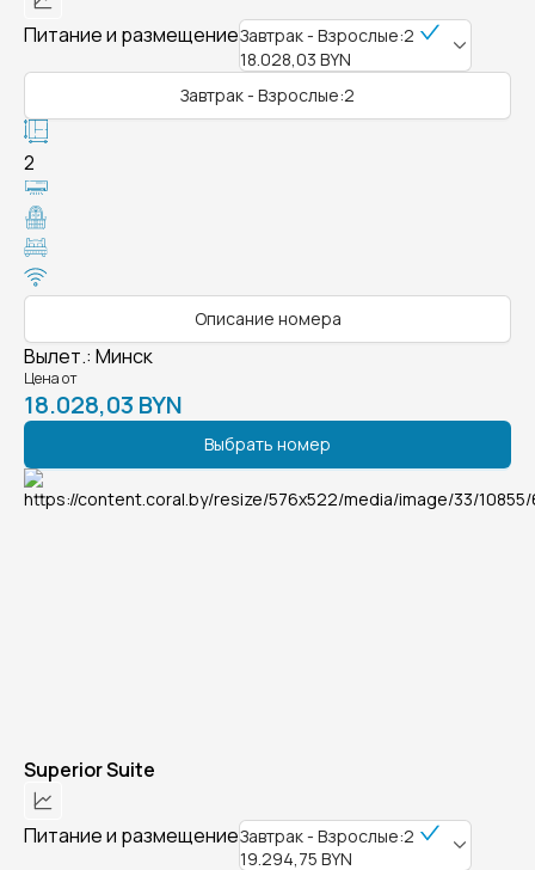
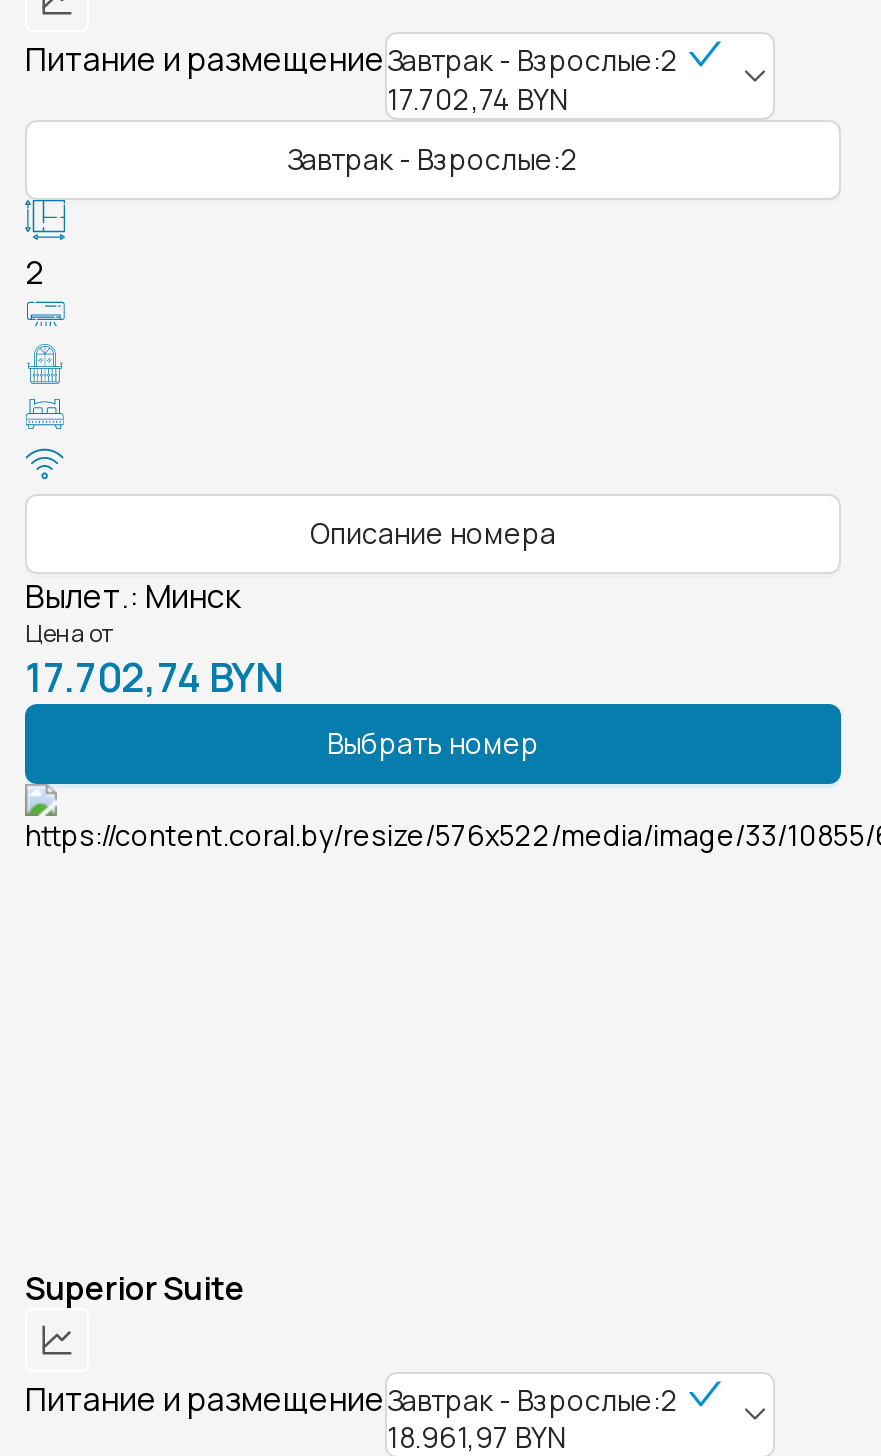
[240,47,351,70] 18.028,03 BYN -> [387,79,569,117] 17.702,74 BYN
[24,388,183,420] 18.028,03 BYN -> [25,649,283,703] 17.702,74 BYN
[240,847,352,870] 19.294,75 BYN -> [387,1418,567,1456] 18.961,97 BYN

